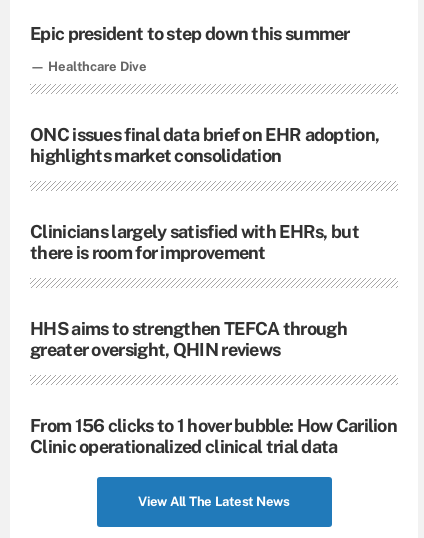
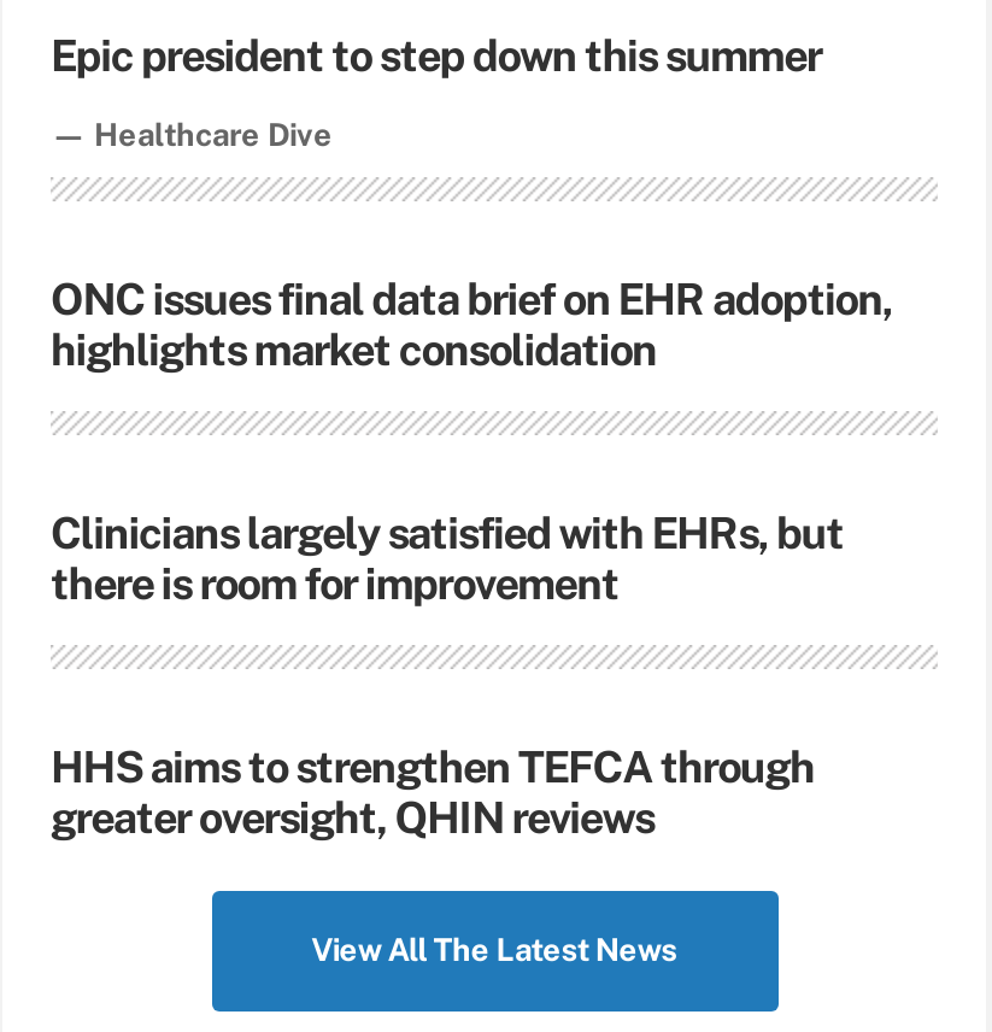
[30,415,397,457] From 156 clicks to 1 hover bubble: How Carilion | Clinic operationalized clinical trial data -> none

